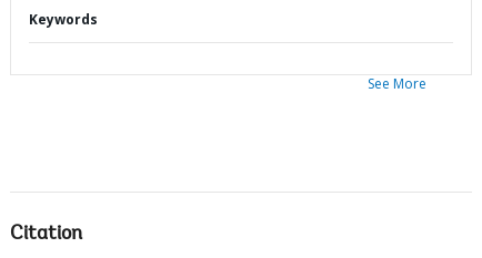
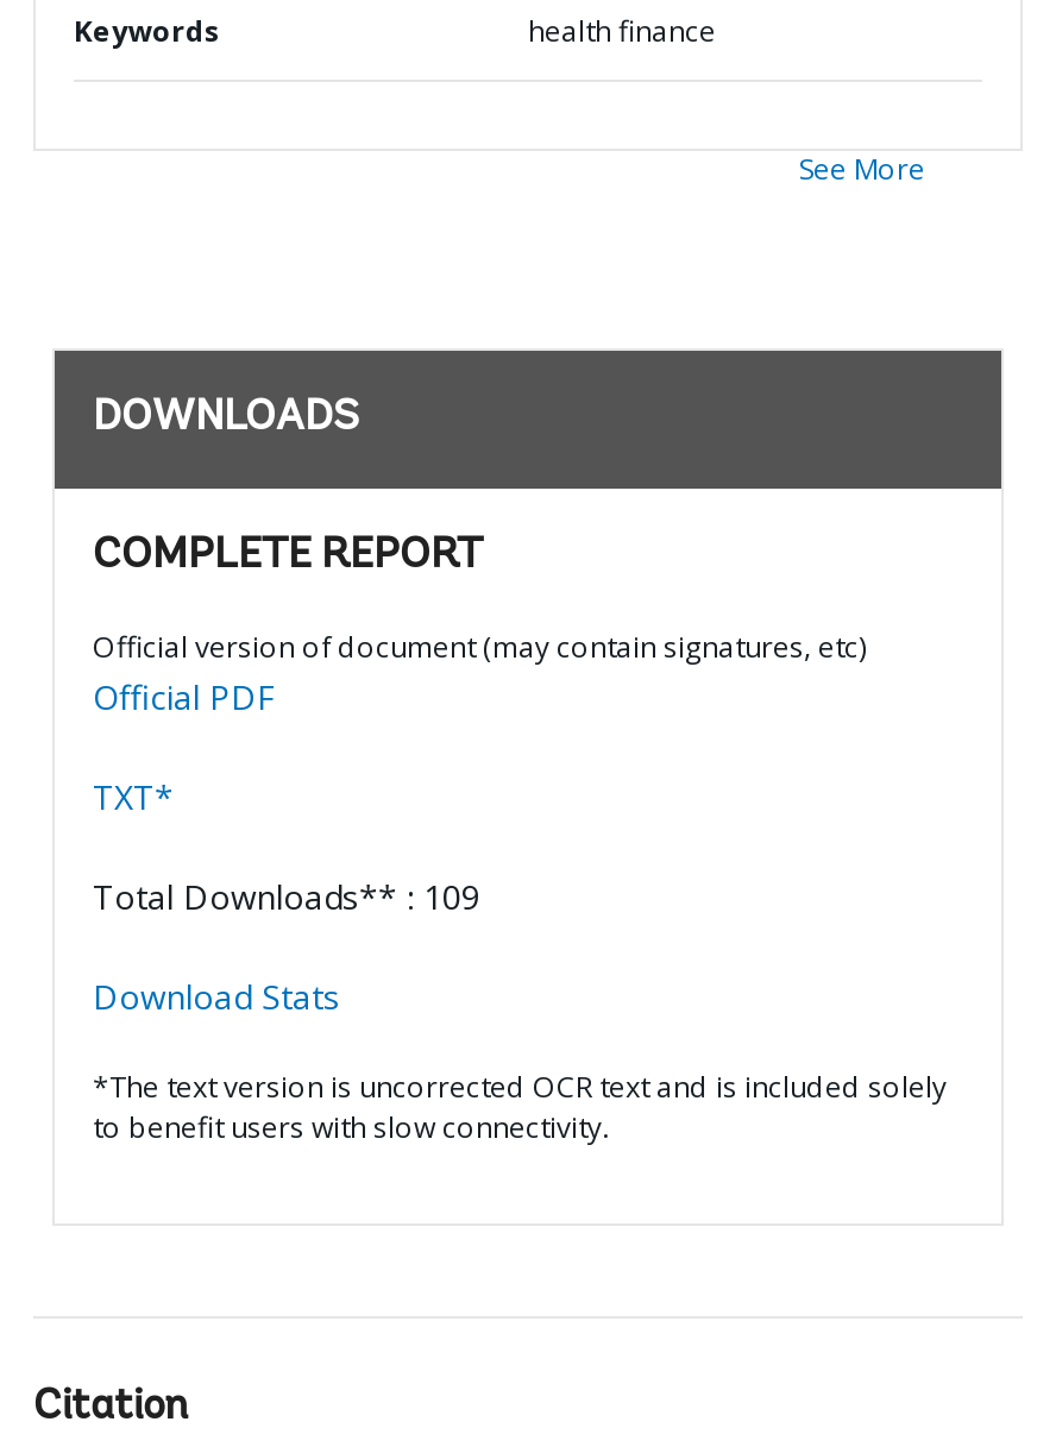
none -> [528,11,716,51] health finance
none -> [93,398,947,1147] DOWNLOADS | COMPLETE REPORT | Official version of document (may contain signatures, etc) | Official PDF | TXT* | Total Downloads** : 109 | Download Stats | *The text version is uncorrected OCR text and is included solely | to benefit users with slow connectivity.

